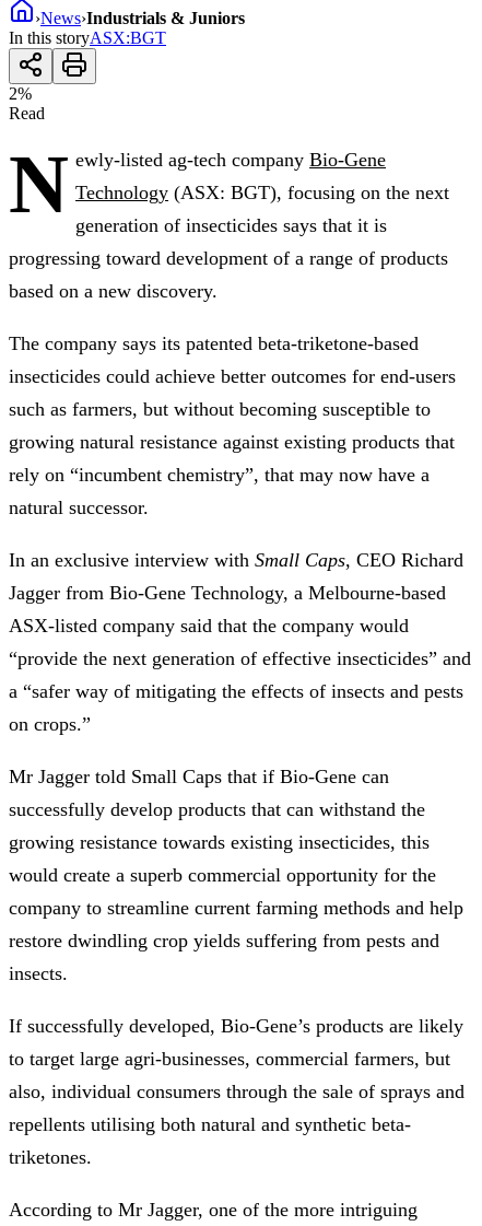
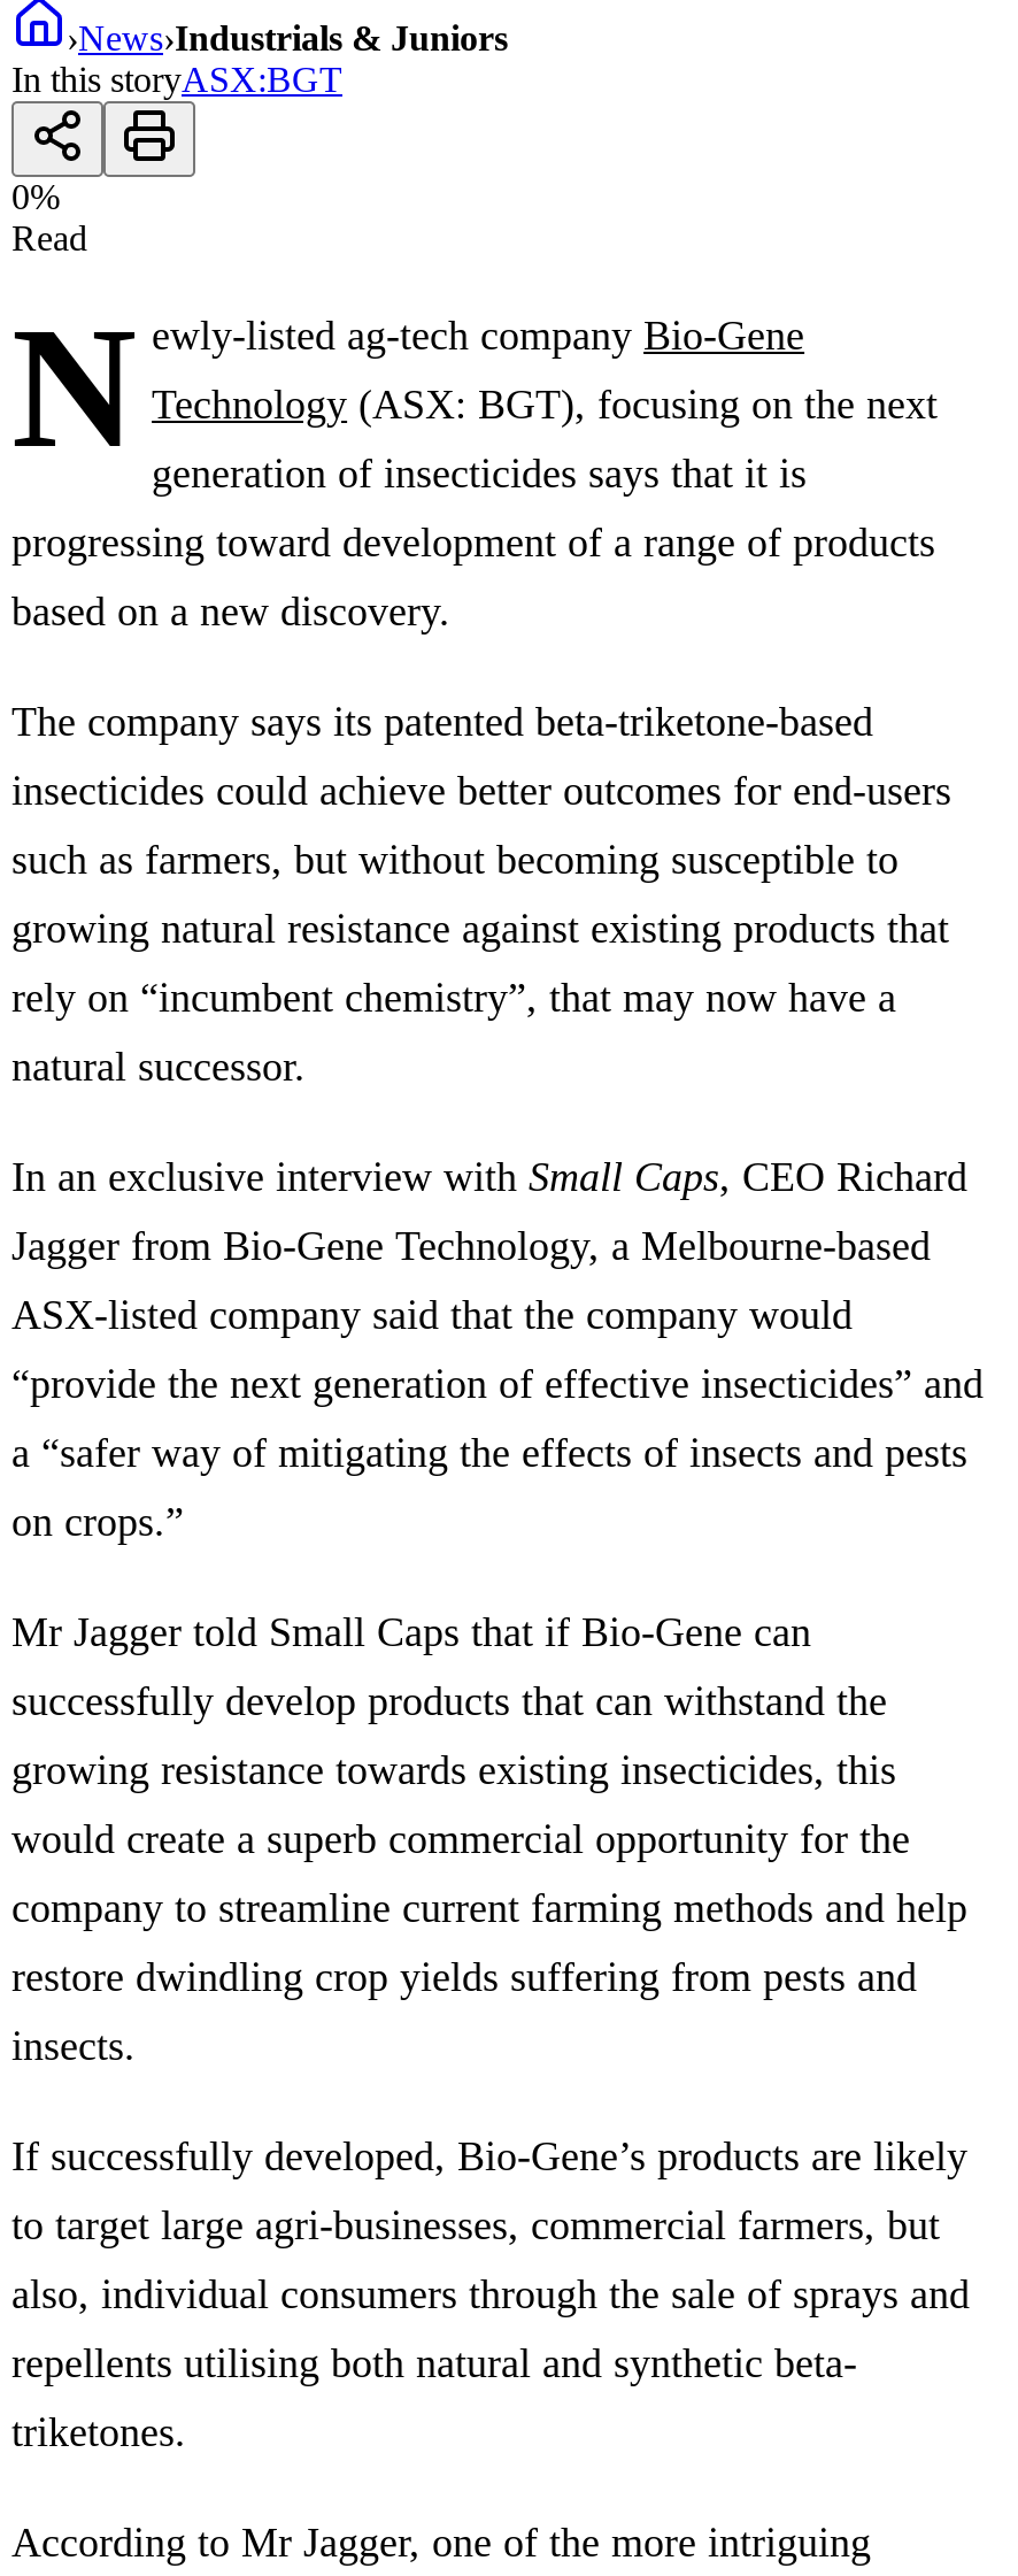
[9,84,32,103] 2% -> [11,177,60,216] 0%

